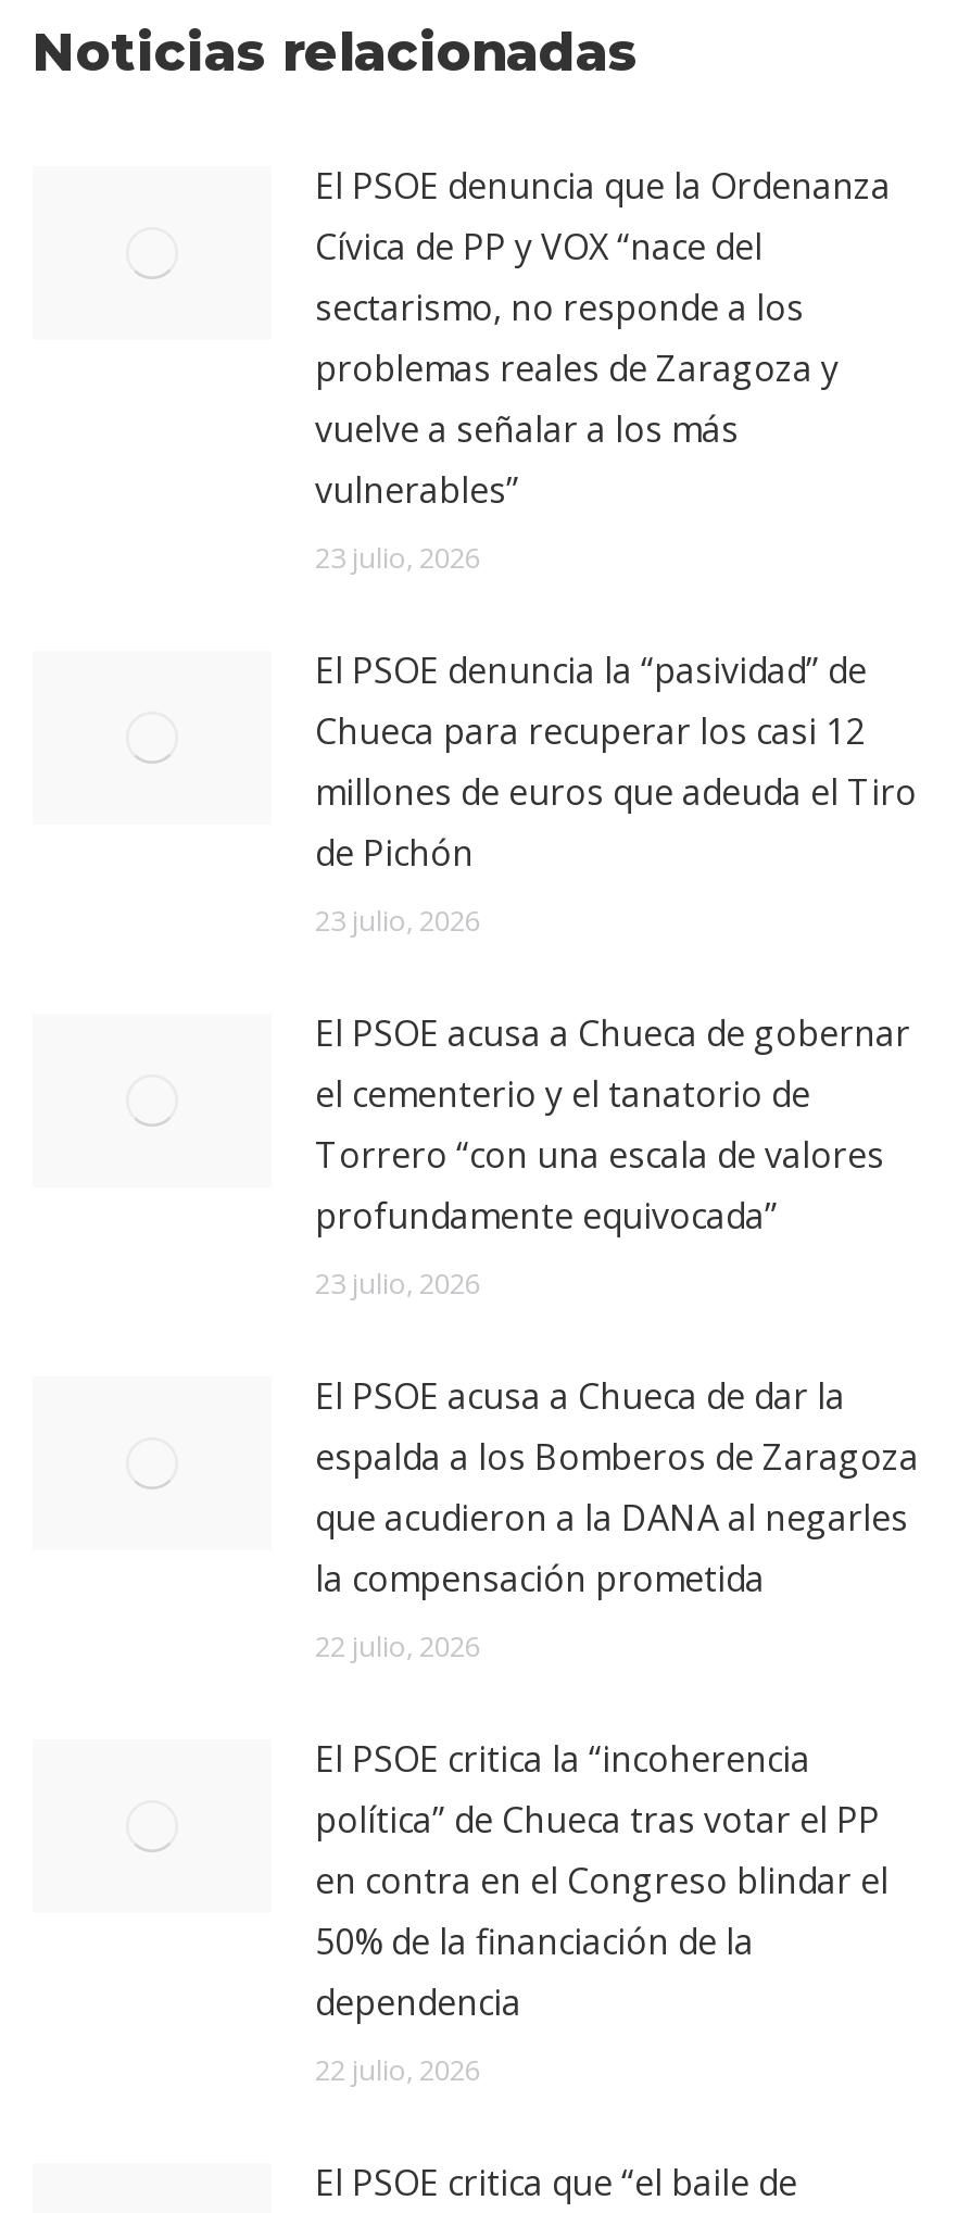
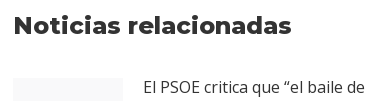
[315,161,919,2088] El PSOE denuncia que la Ordenanza | Cívica de PP y VOX “nace del | sectarismo, no responde a los | problemas reales de Zaragoza y | vuelve a señalar a los más | vulnerables” | 23 julio, 2026 | El PSOE denuncia la “pasividad” de | Chueca para recuperar los casi 12 | millones de euros que adeuda el Tiro | de Pichón | 23 julio, 2026 | El PSOE acusa a Chueca de gobernar | el cementerio y el tanatorio de | Torrero “con una escala de valores | profundamente equivocada” | 23 julio, 2026 | El PSOE acusa a Chueca de dar la | espalda a los Bomberos de Zaragoza | que acudieron a la DANA al negarles | la compensación prometida | 22 julio, 2026 | El PSOE critica la “incoherencia | política” de Chueca tras votar el PP | en contra en el Congreso blindar el | 50% de la financiación de la | dependencia | 22 julio, 2026 -> none

